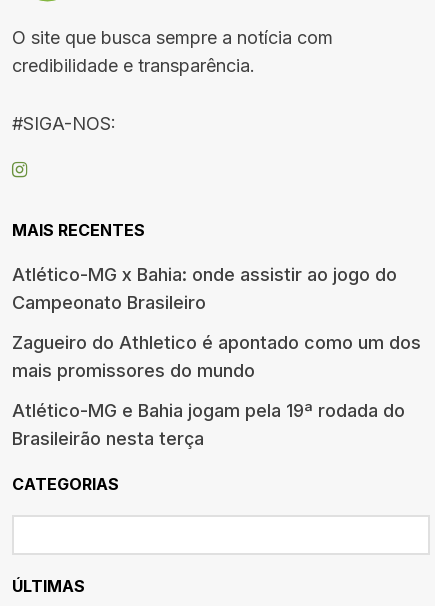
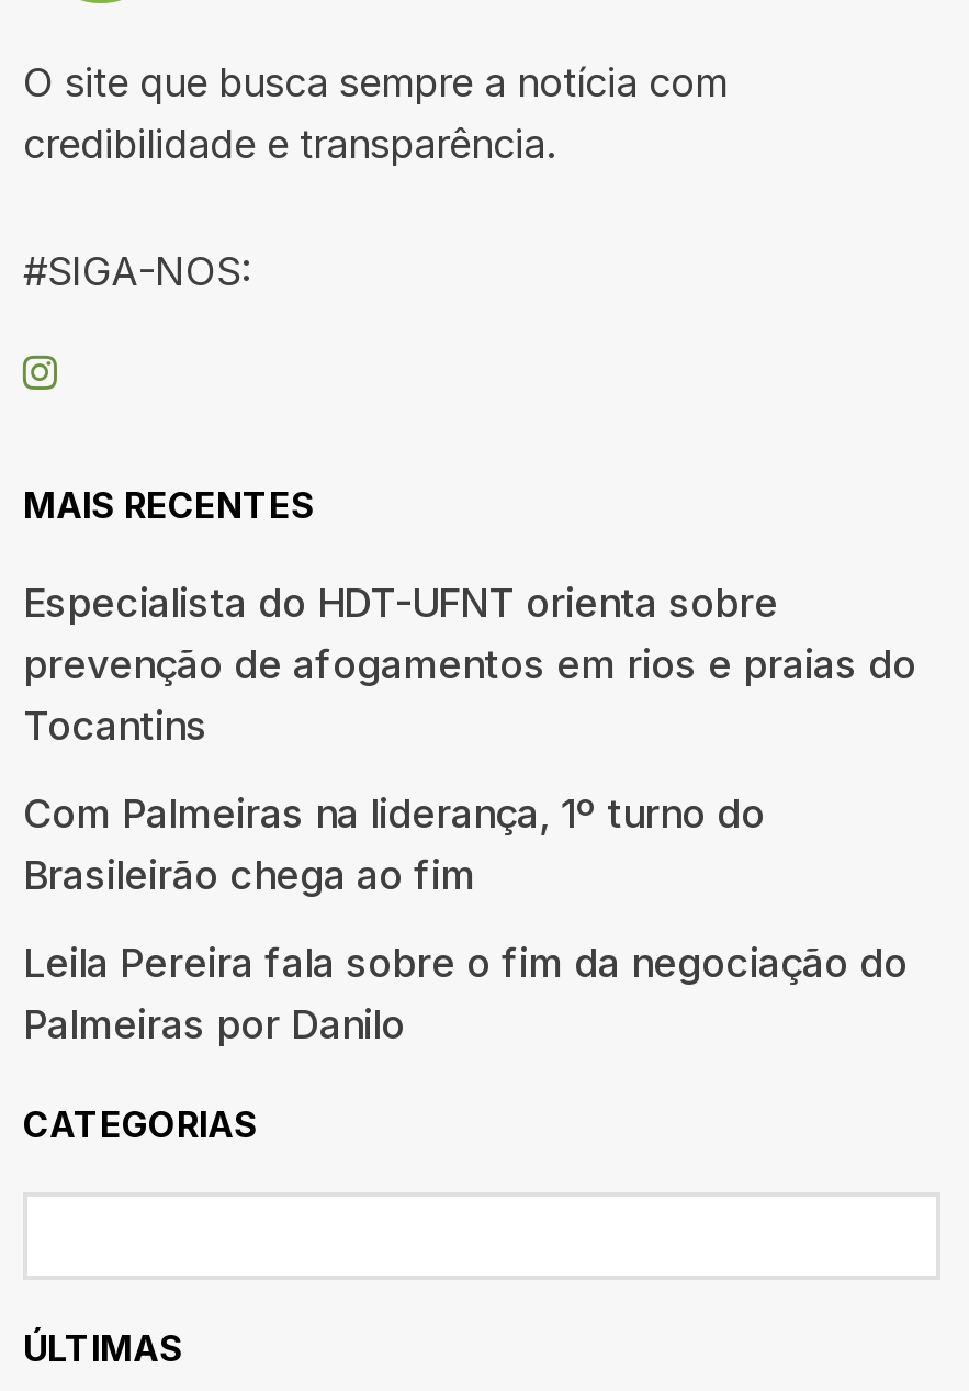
[12,264,397,313] Atlético-MG x Bahia: onde assistir ao jogo do | Campeonato Brasileiro -> [23,579,916,748] Especialista do HDT-UFNT orienta sobre | prevenção de afogamentos em rios e praias do | Tocantins
[12,332,421,381] Zagueiro do Athletico é apontado como um dos | mais promissores do mundo -> [23,790,765,898] Com Palmeiras na liderança, 1º turno do | Brasileirão chega ao fim
[12,400,405,449] Atlético-MG e Bahia jogam pela 19ª rodada do | Brasileirão nesta terça -> [23,939,908,1047] Leila Pereira fala sobre o fim da negociação do | Palmeiras por Danilo

